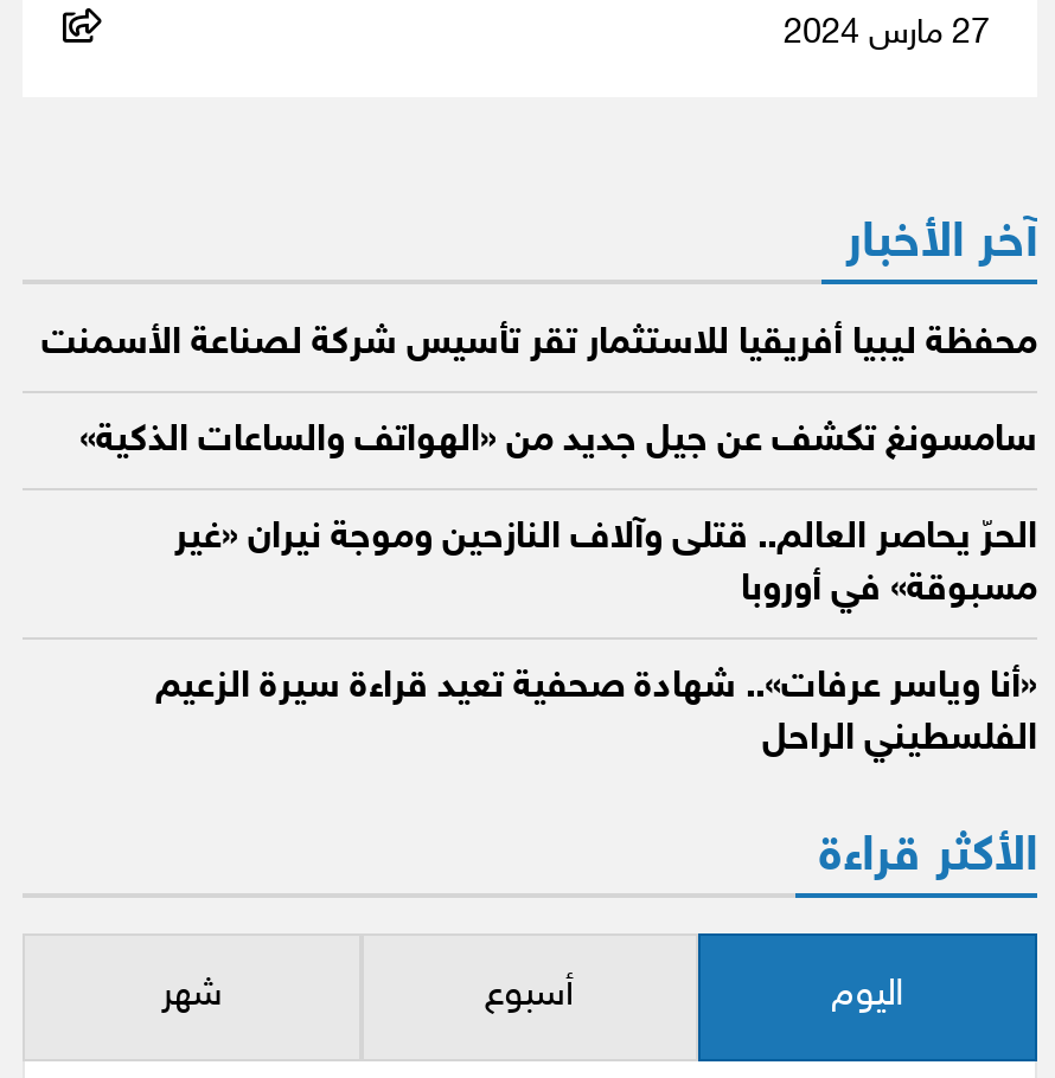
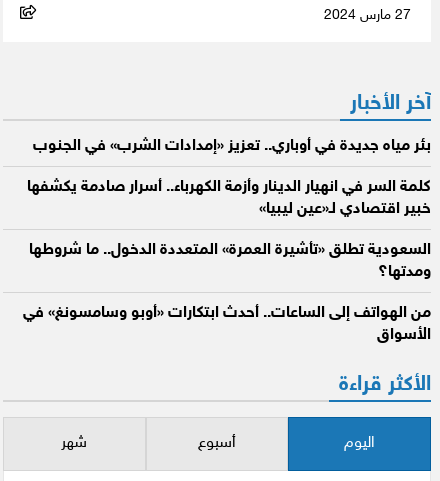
[41,323,1037,368] محفظة ليبيا أفريقيا للاستثمار تقر تأسيس شركة لصناعة الأسمنت -> [33,137,431,156] بئر مياه جديدة في أوباري.. تعزيز «إمدادات الشرب» في الجنوب
[79,420,1037,465] سامسونغ تكشف عن جيل جديد من «الهواتف والساعات الذكية» -> [27,178,431,219] كلمة السر في انهيار الدينار وأزمة الكهرباء.. أسرار صادمة يكشفها | خبير اقتصادي لـ«عين ليبيا»
[174,517,1037,614] الحرّ يحاصر العالم.. قتلى وآلاف النازحين وموجة نيران «غير | مسبوقة» في أوروبا -> [29,241,431,282] السعودية تطلق «تأشيرة العمرة» المتعددة الدخول.. ما شروطها | ومدتها؟
[155,666,1037,764] «أنا وياسر عرفات».. شهادة صحفية تعيد قراءة سيرة الزعيم | الفلسطيني الراحل -> [23,304,431,345] من الهواتف إلى الساعات.. أحدث ابتكارات «أوبو وسامسونغ» في | الأسواق

